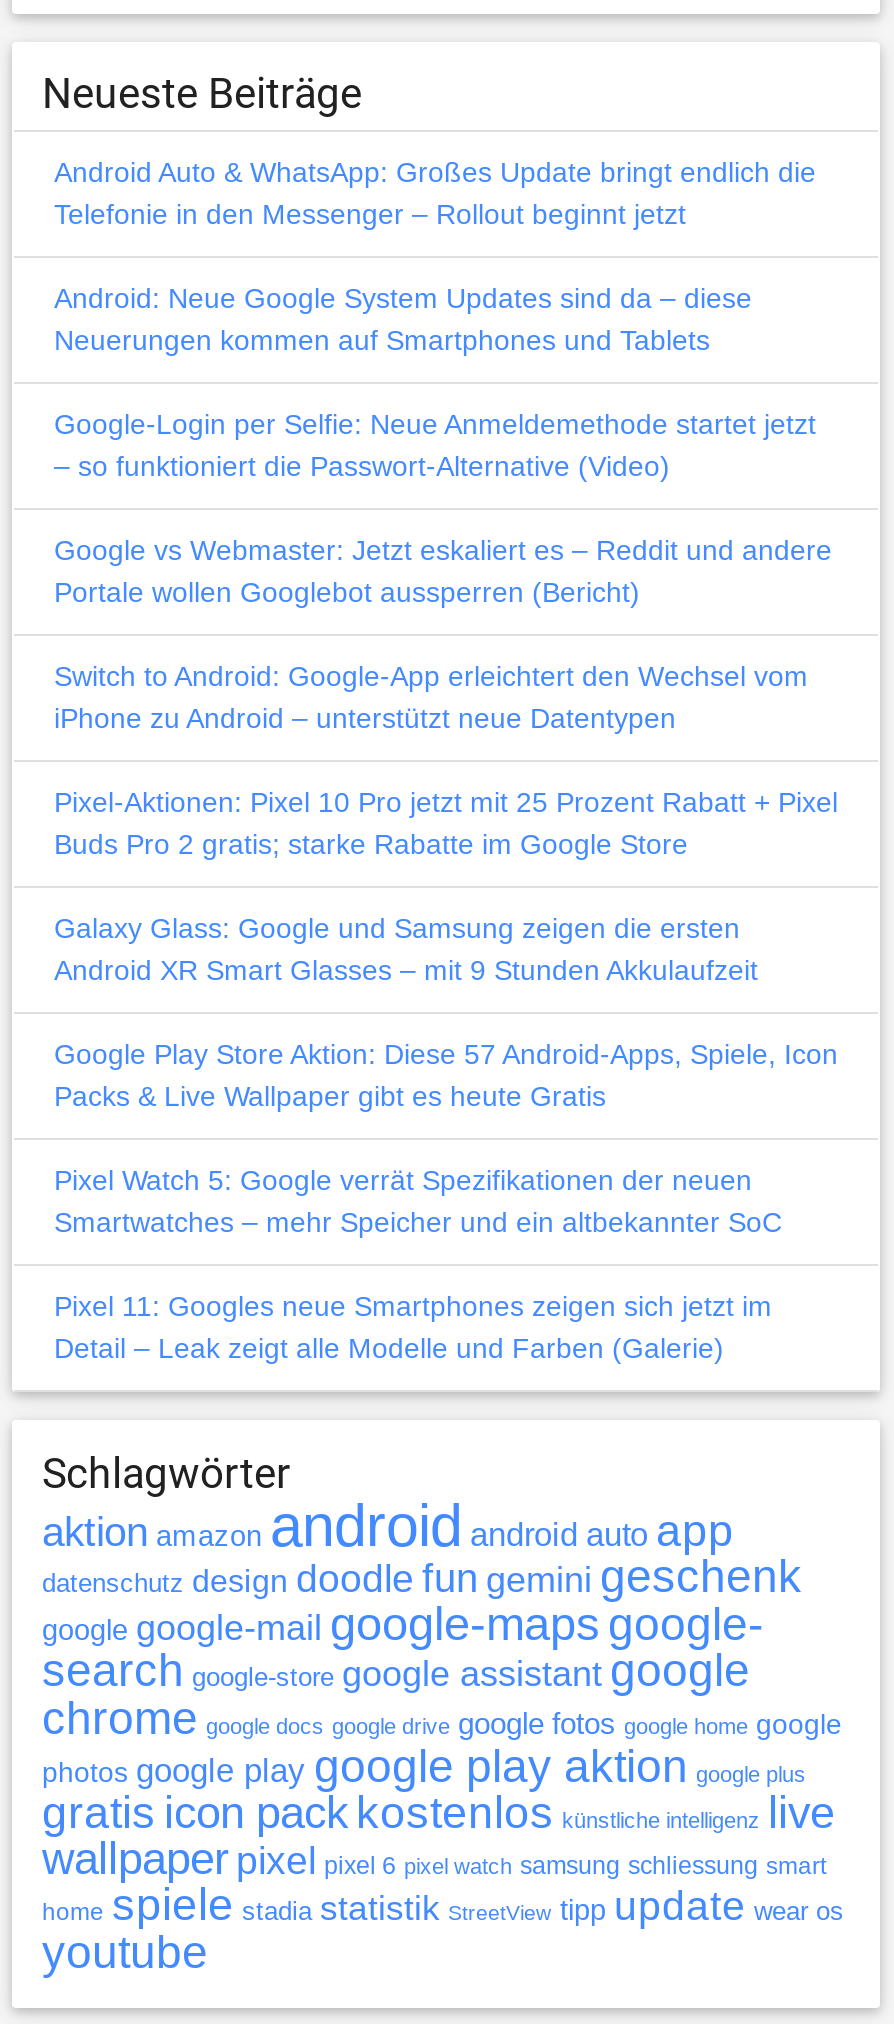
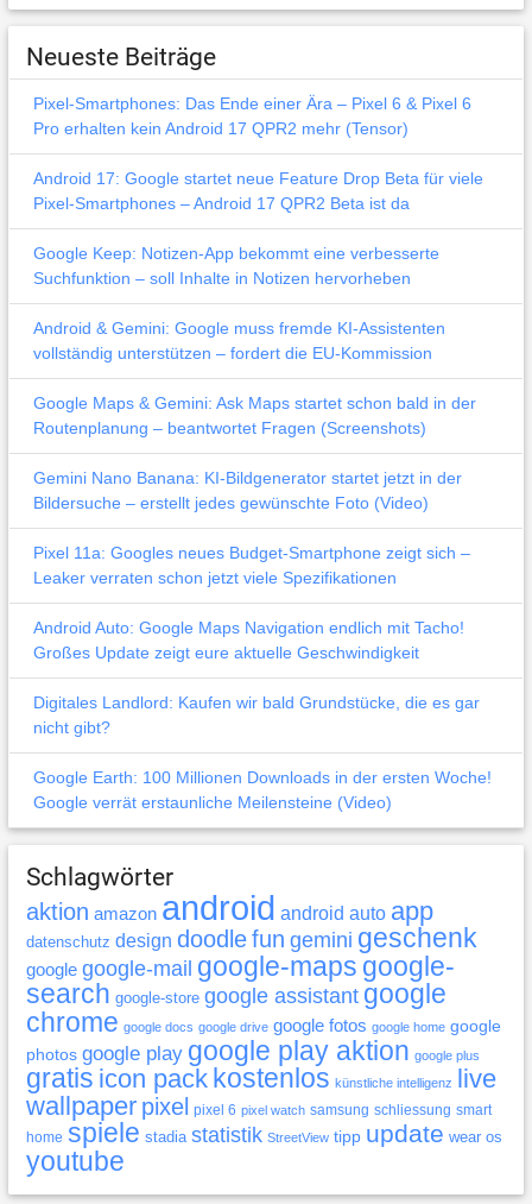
[54,156,816,230] Android Auto & WhatsApp: Großes Update bringt endlich die | Telefonie in den Messenger – Rollout beginnt jetzt -> [33,94,471,138] Pixel-Smartphones: Das Ende einer Ära – Pixel 6 & Pixel 6 | Pro erhalten kein Android 17 QPR2 mehr (Tensor)
[54,282,752,356] Android: Neue Google System Updates sind da – diese | Neuerungen kommen auf Smartphones und Tablets -> [33,169,483,213] Android 17: Google startet neue Feature Drop Beta für viele | Pixel-Smartphones – Android 17 QPR2 Beta ist da
[54,408,816,482] Google-Login per Selfie: Neue Anmeldemethode startet jetzt | – so funktioniert die Passwort-Alternative (Video) -> [33,244,439,288] Google Keep: Notizen-App bekommt eine verbesserte | Suchfunktion – soll Inhalte in Notizen hervorheben
[54,534,832,608] Google vs Webmaster: Jetzt eskaliert es – Reddit und andere | Portale wollen Googlebot aussperren (Bericht) -> [33,319,445,363] Android & Gemini: Google muss fremde KI-Assistenten | vollständig unterstützen – fordert die EU-Kommission
[54,660,808,734] Switch to Android: Google-App erleichtert den Wechsel vom | iPhone zu Android – unterstützt neue Datentypen -> [33,394,476,438] Google Maps & Gemini: Ask Maps startet schon bald in der | Routenplanung – beantwortet Fragen (Screenshots)
[54,786,838,860] Pixel-Aktionen: Pixel 10 Pro jetzt mit 25 Prozent Rabatt + Pixel | Buds Pro 2 gratis; starke Rabatte im Google Store -> [33,469,462,513] Gemini Nano Banana: KI-Bildgenerator startet jetzt in der | Bildersuche – erstellt jedes gewünschte Foto (Video)
[54,912,758,986] Galaxy Glass: Google und Samsung zeigen die ersten | Android XR Smart Glasses – mit 9 Stunden Akkulaufzeit -> [33,543,470,587] Pixel 11a: Googles neues Budget-Smartphone zeigt sich – | Leaker verraten schon jetzt viele Spezifikationen
[54,1038,838,1112] Google Play Store Aktion: Diese 57 Android-Apps, Spiele, Icon | Packs & Live Wallpaper gibt es heute Gratis -> [33,618,464,662] Android Auto: Google Maps Navigation endlich mit Tacho! | Großes Update zeigt eure aktuelle Geschwindigkeit
[54,1164,782,1238] Pixel Watch 5: Google verrät Spezifikationen der neuen | Smartwatches – mehr Speicher und ein altbekannter SoC -> [33,693,480,737] Digitales Landlord: Kaufen wir bald Grundstücke, die es gar | nicht gibt?
[54,1290,772,1364] Pixel 11: Googles neue Smartphones zeigen sich jetzt im | Detail – Leak zeigt alle Modelle und Farben (Galerie) -> [33,768,492,812] Google Earth: 100 Millionen Downloads in der ersten Woche! | Google verrät erstaunliche Meilensteine (Video)

